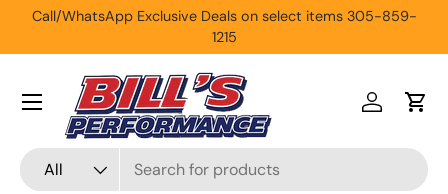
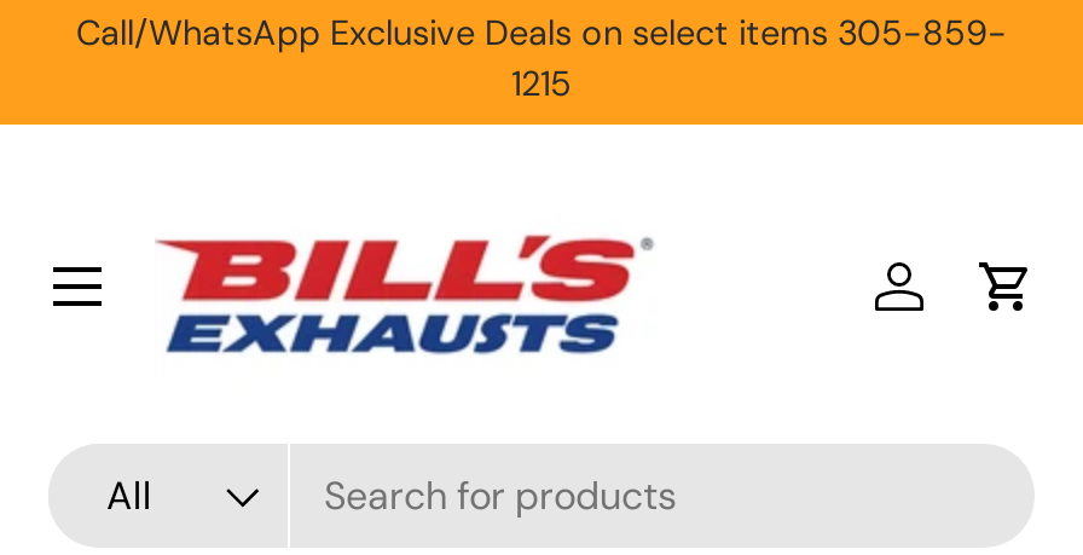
[64,72,272,140] [image] -> [157,216,655,376] [image]

